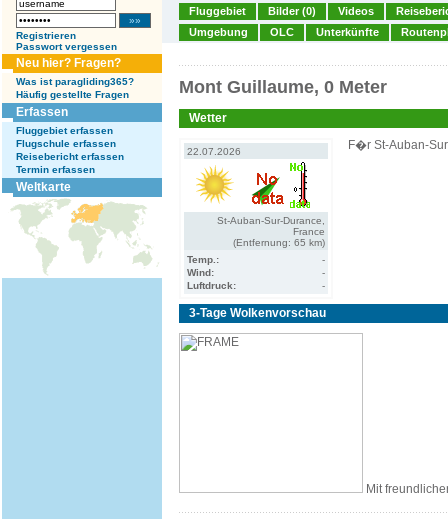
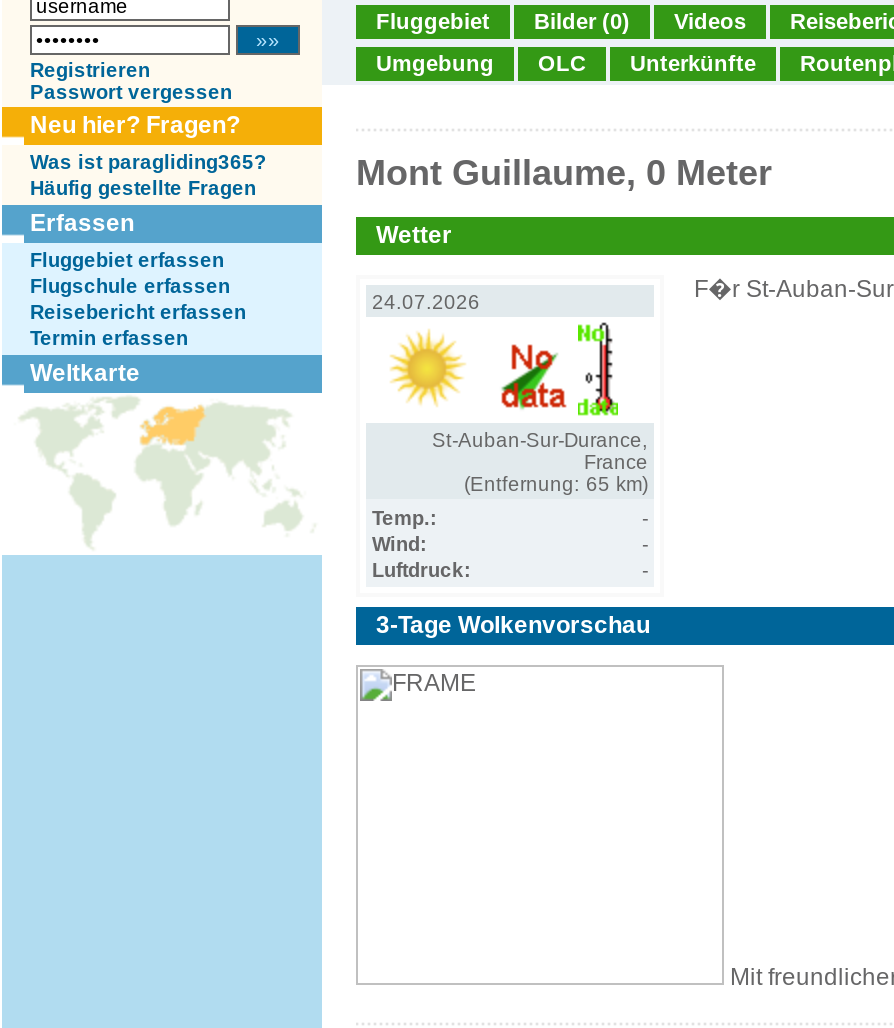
[187,146,241,157] 22.07.2026 -> [372,291,480,313] 24.07.2026

